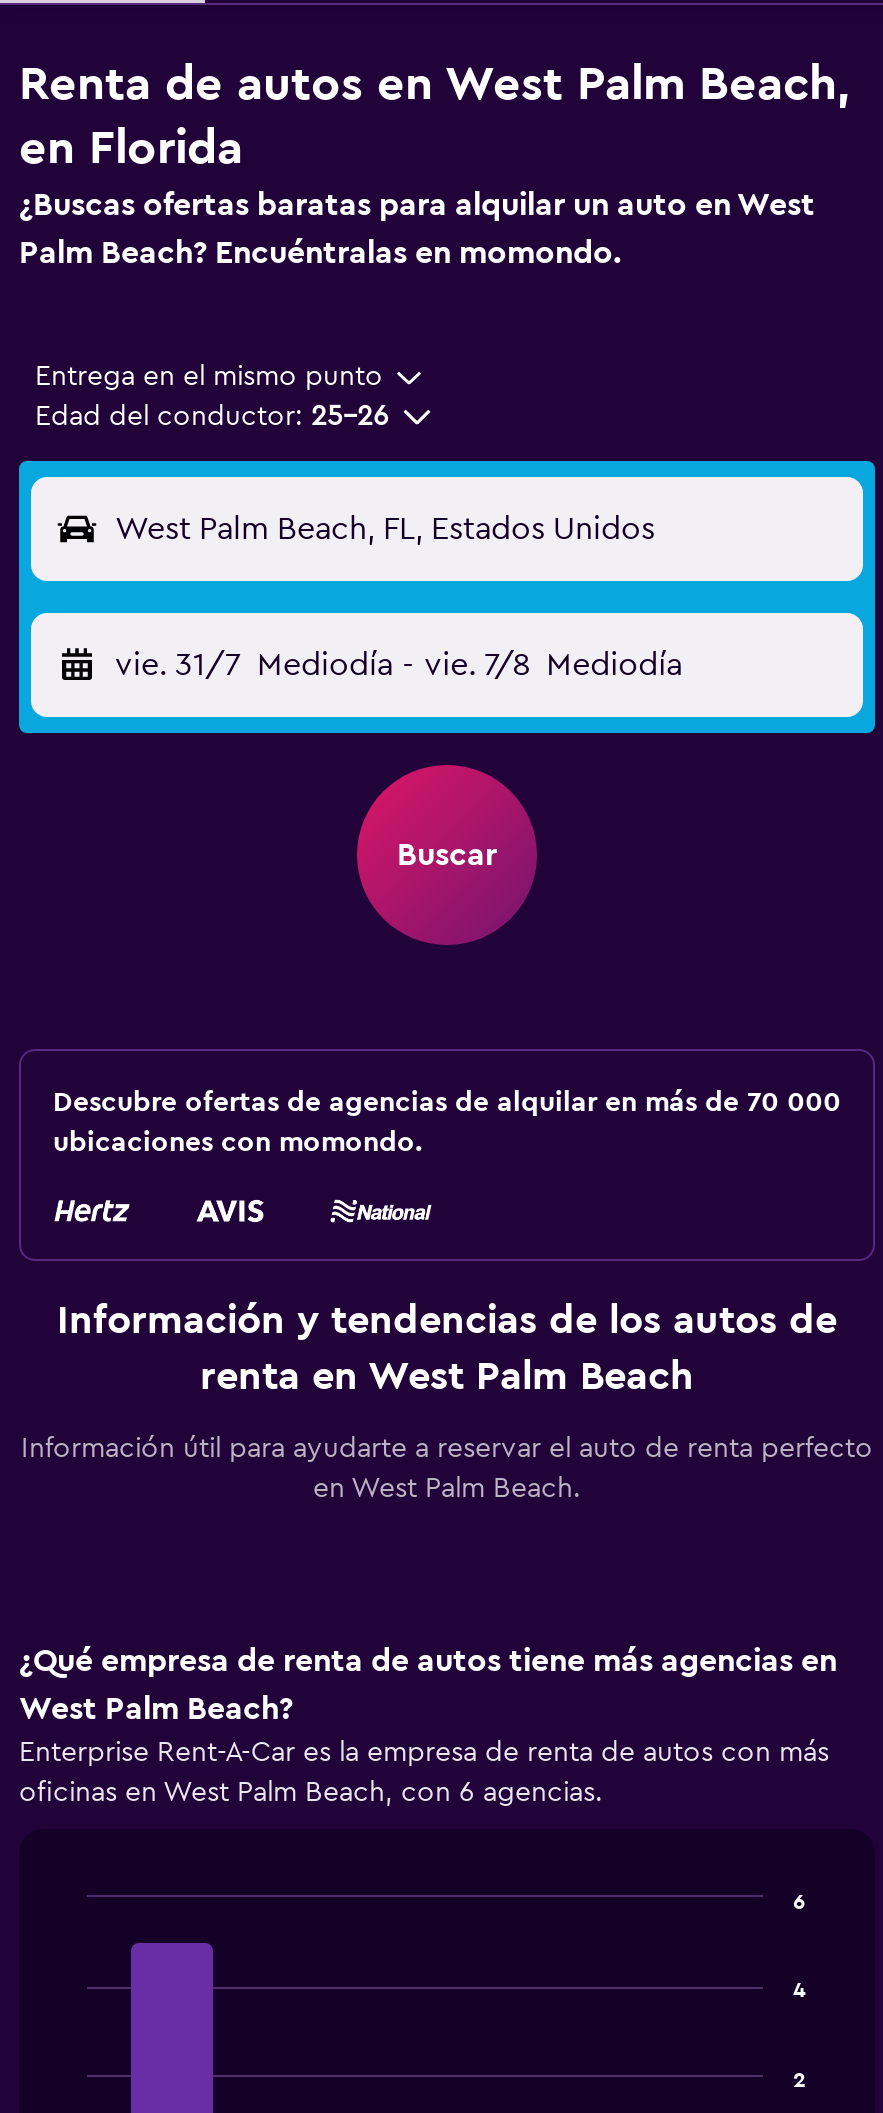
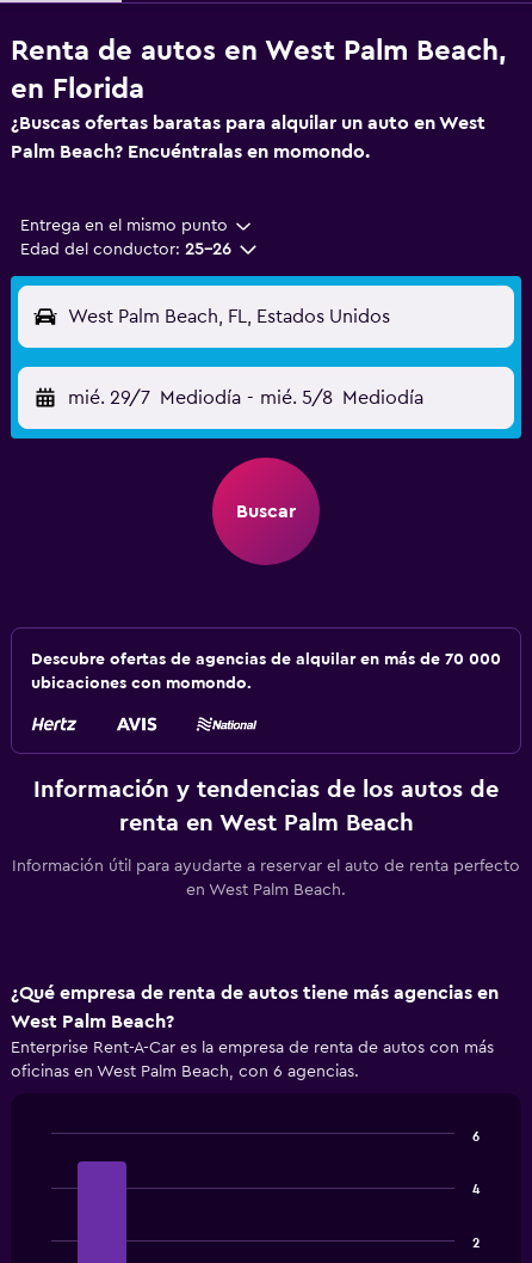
[115,649,682,681] vie. 31/7 Mediodía - vie. 7/8 Mediodía -> [68,388,423,407] mié. 29/7 Mediodía - mié. 5/8 Mediodía

